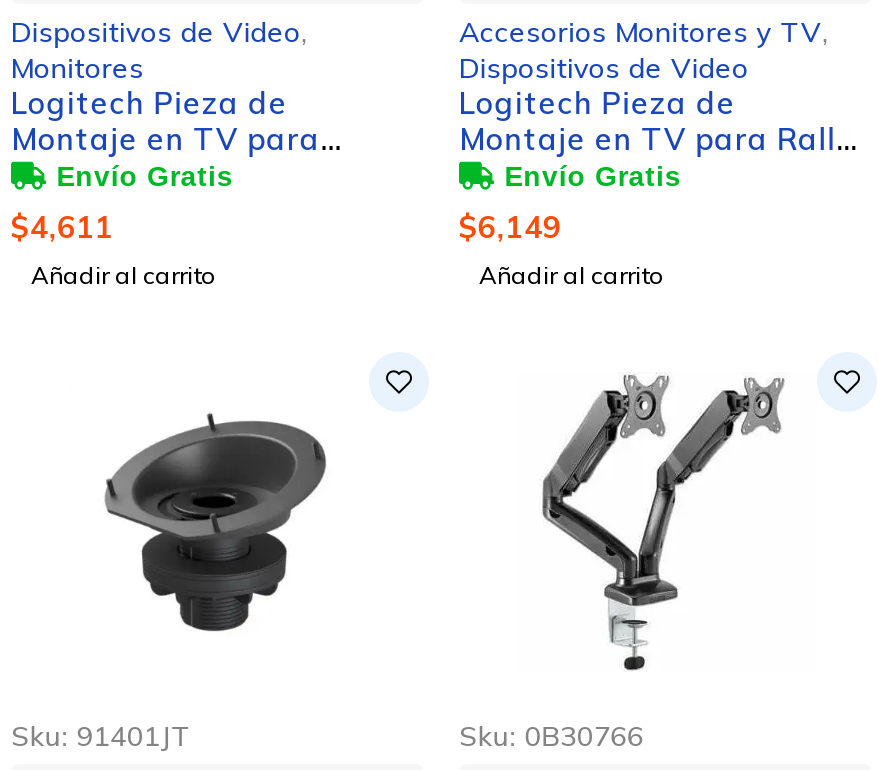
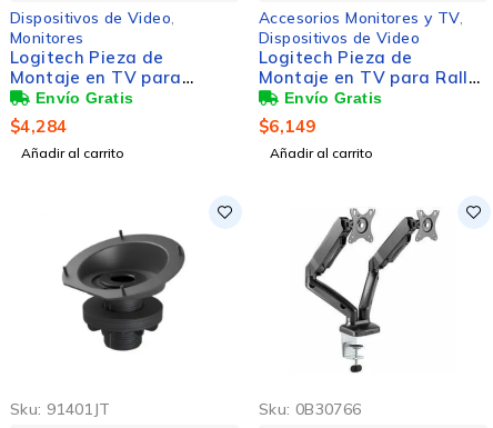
[11,208,113,246] $4,611 -> [10,116,67,137] $4,284

